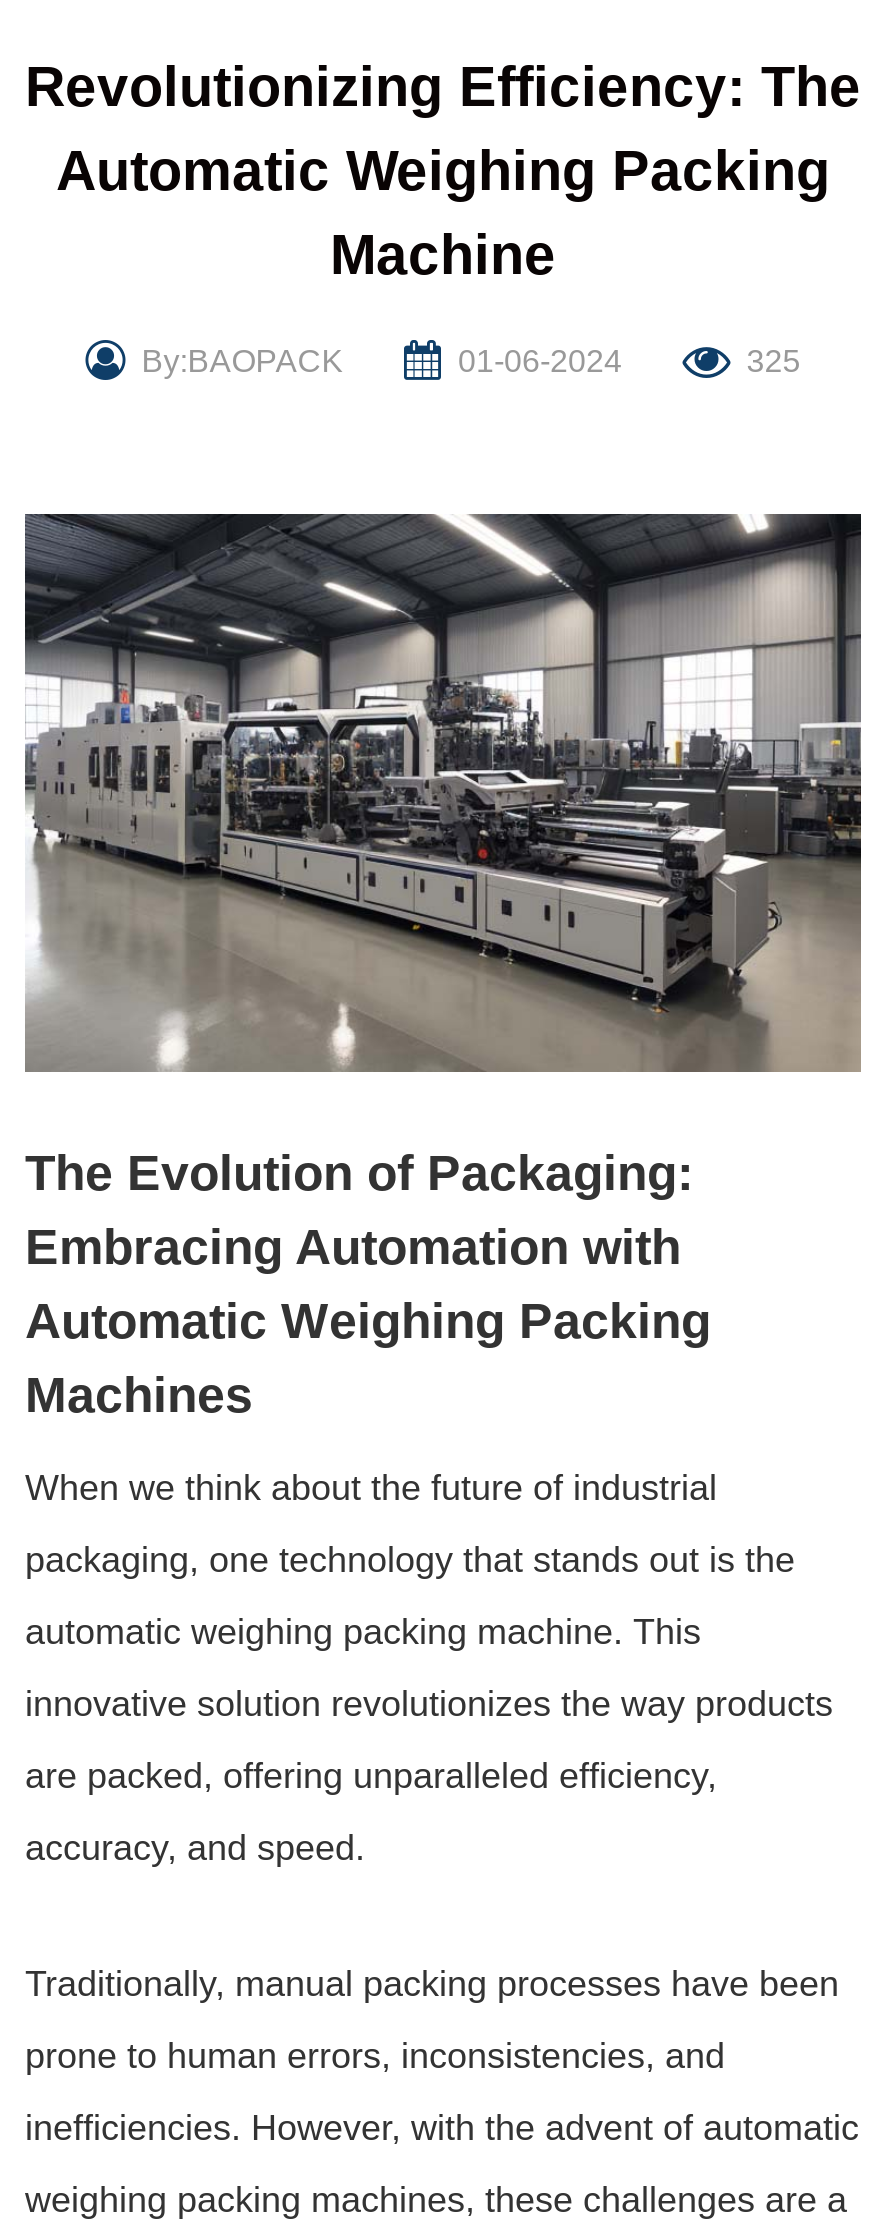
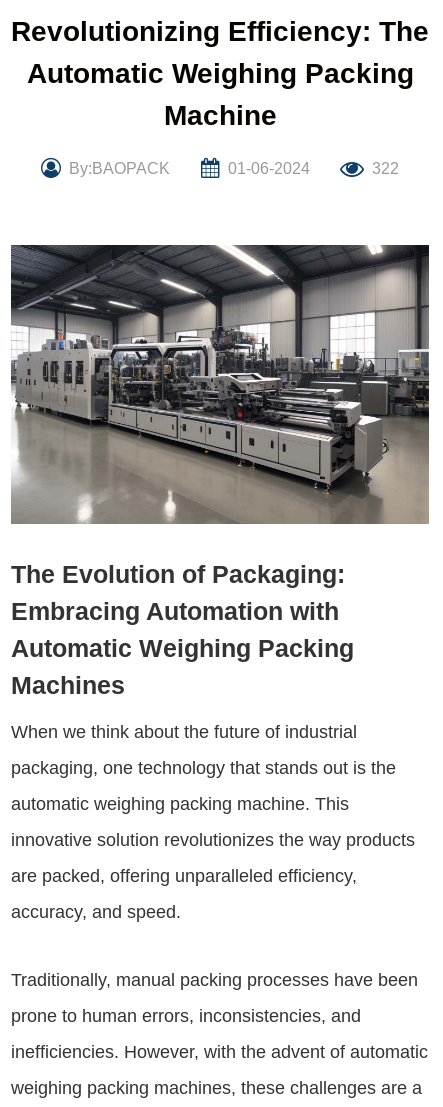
[747,344,801,378] 325 -> [372,160,399,177] 322

